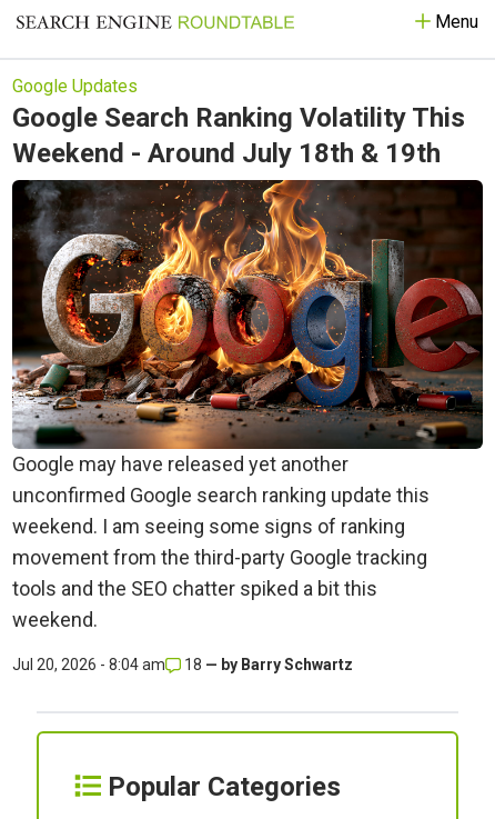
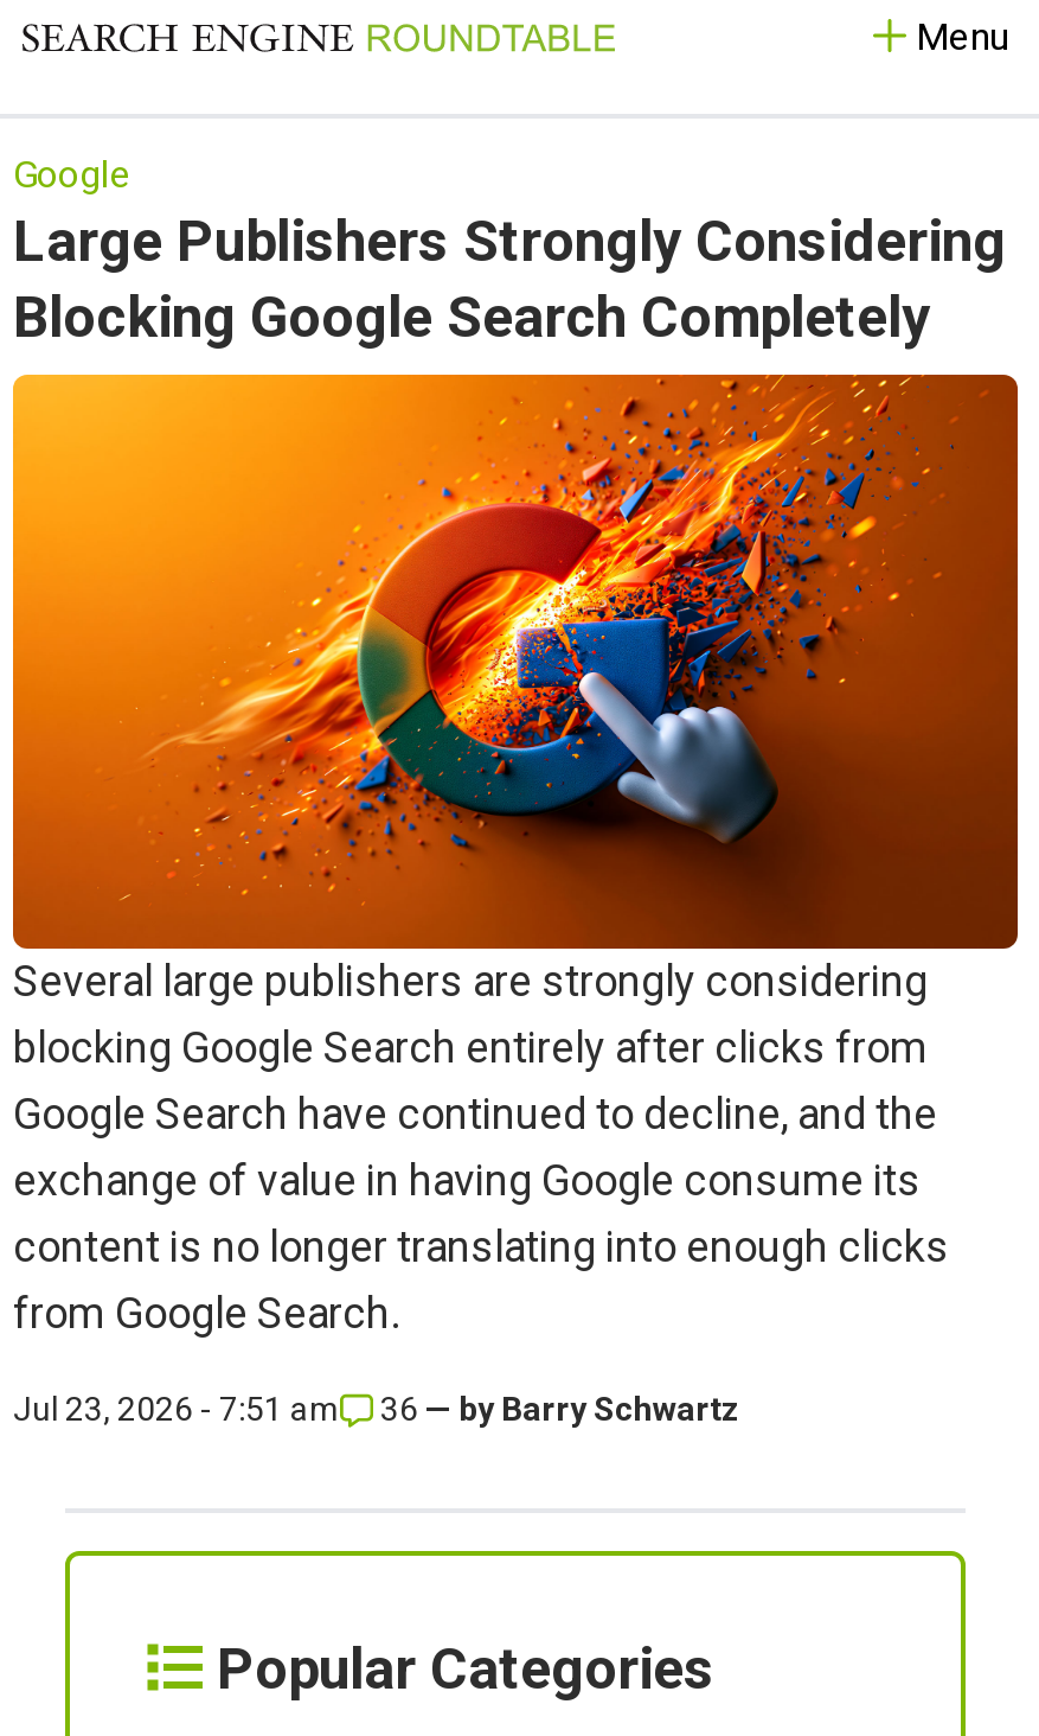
[12,76,138,97] Google Updates -> [13,152,132,197] Google
[12,102,465,169] Google Search Ranking Volatility This | Weekend - Around July 18th & 19th -> [13,209,1006,351] Large Publishers Strongly Considering | Blocking Google Search Completely
[11,179,484,631] [image] | Google may have released yet another | unconfirmed Google search ranking update this | weekend. I am seeing some signs of ranking | movement from the third-party Google tracking | tools and the SEO chatter spiked a bit this | weekend. -> [11,372,1020,1338] [image] | Several large publishers are strongly considering | blocking Google Search entirely after clicks from | Google Search have continued to decline, and the | exchange of value in having Google consume its | content is no longer translating into enough clicks | from Google Search.
[12,656,353,674] Jul 20, 2026 - 8:04 am | 18 — by Barry Schwartz -> [13,1390,740,1428] Jul 23, 2026 - 7:51 am | 36 — by Barry Schwartz

